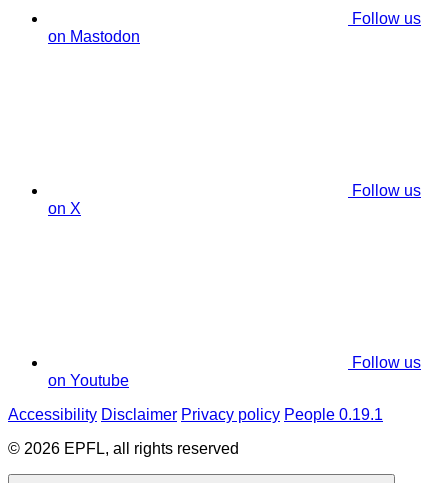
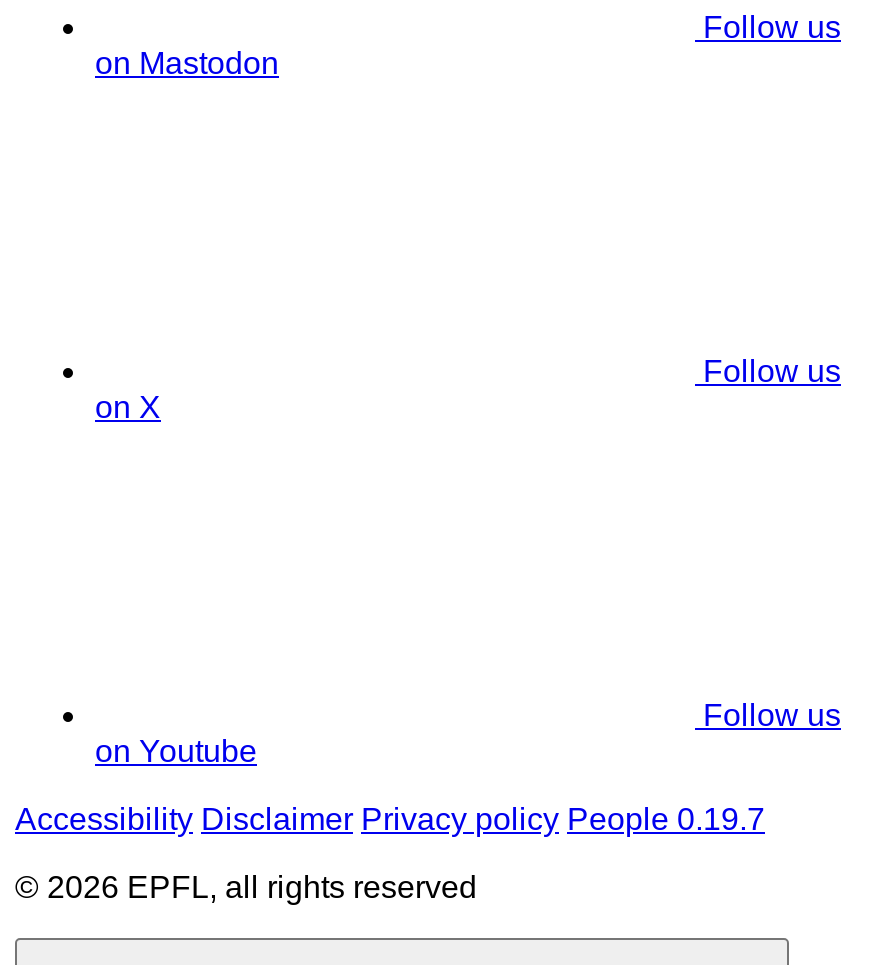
[8,406,383,423] Accessibility Disclaimer Privacy policy People 0.19.1 -> [15,801,765,835] Accessibility Disclaimer Privacy policy People 0.19.7

